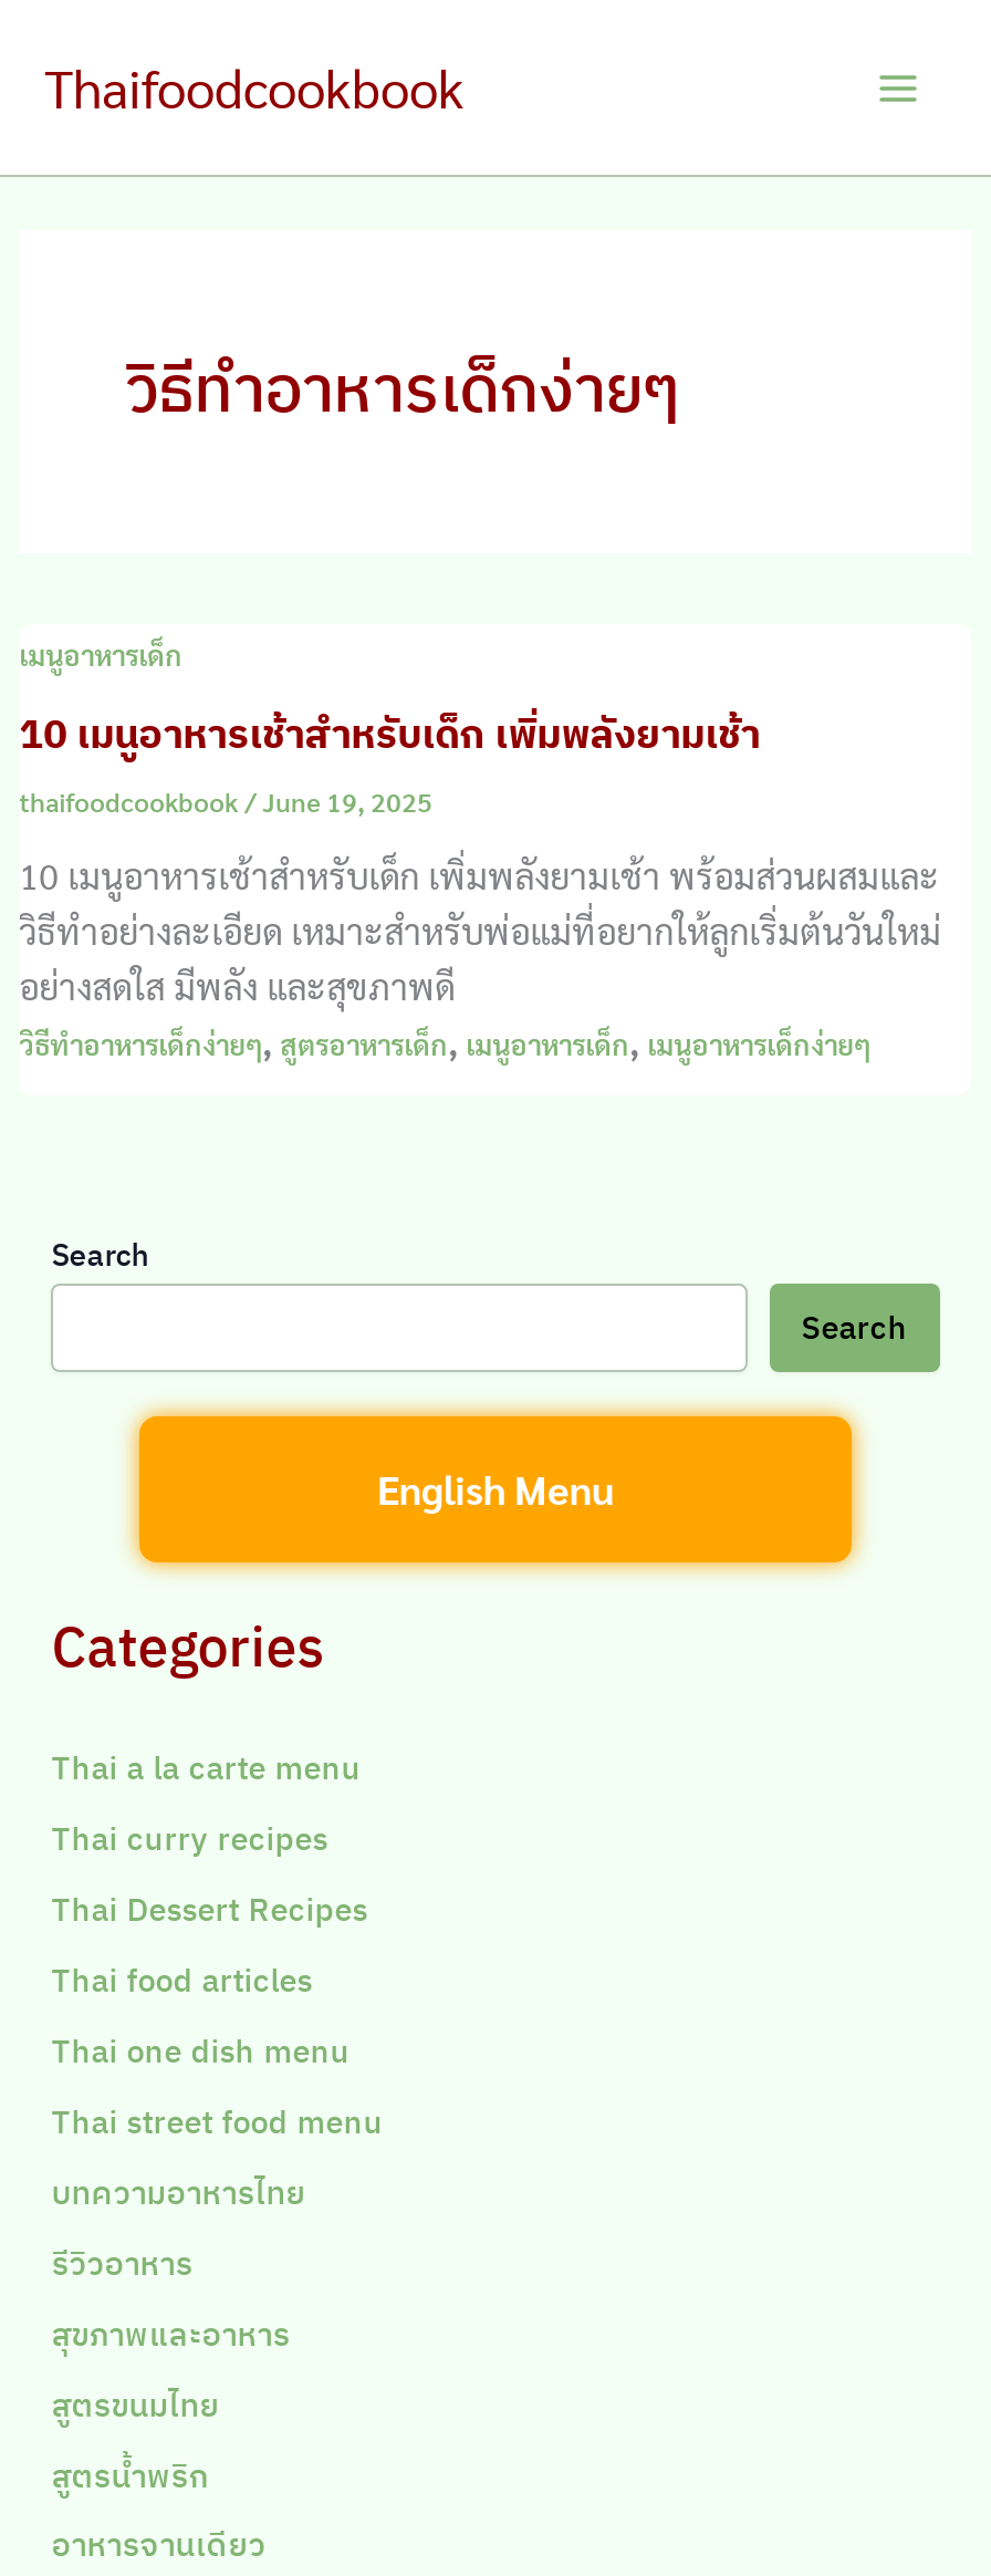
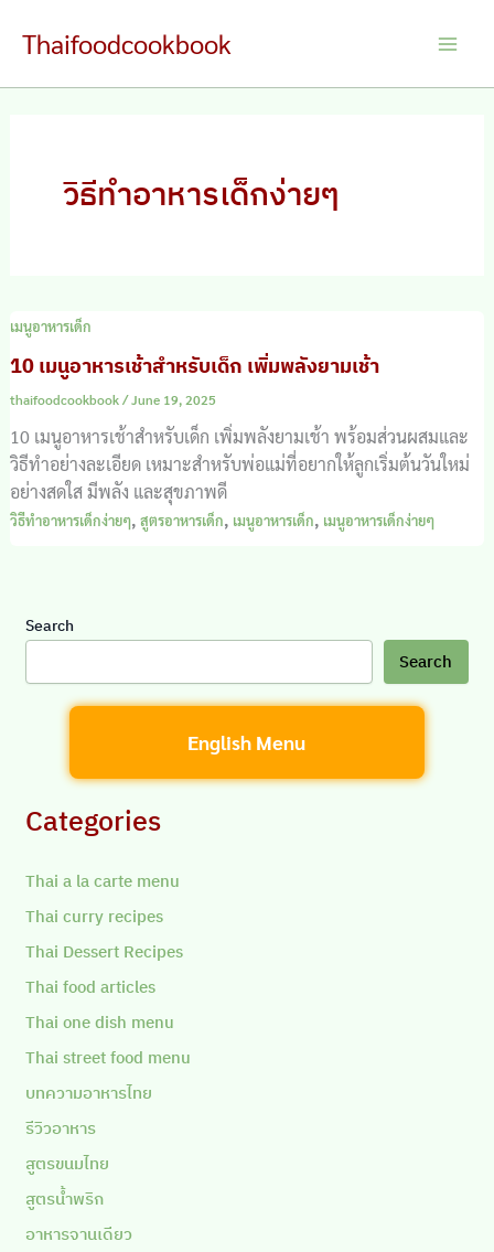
[51,2312,290,2354] สุขภาพและอาหาร -> none

